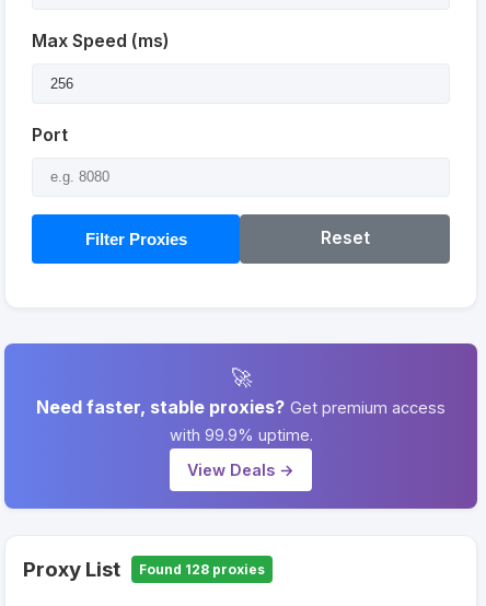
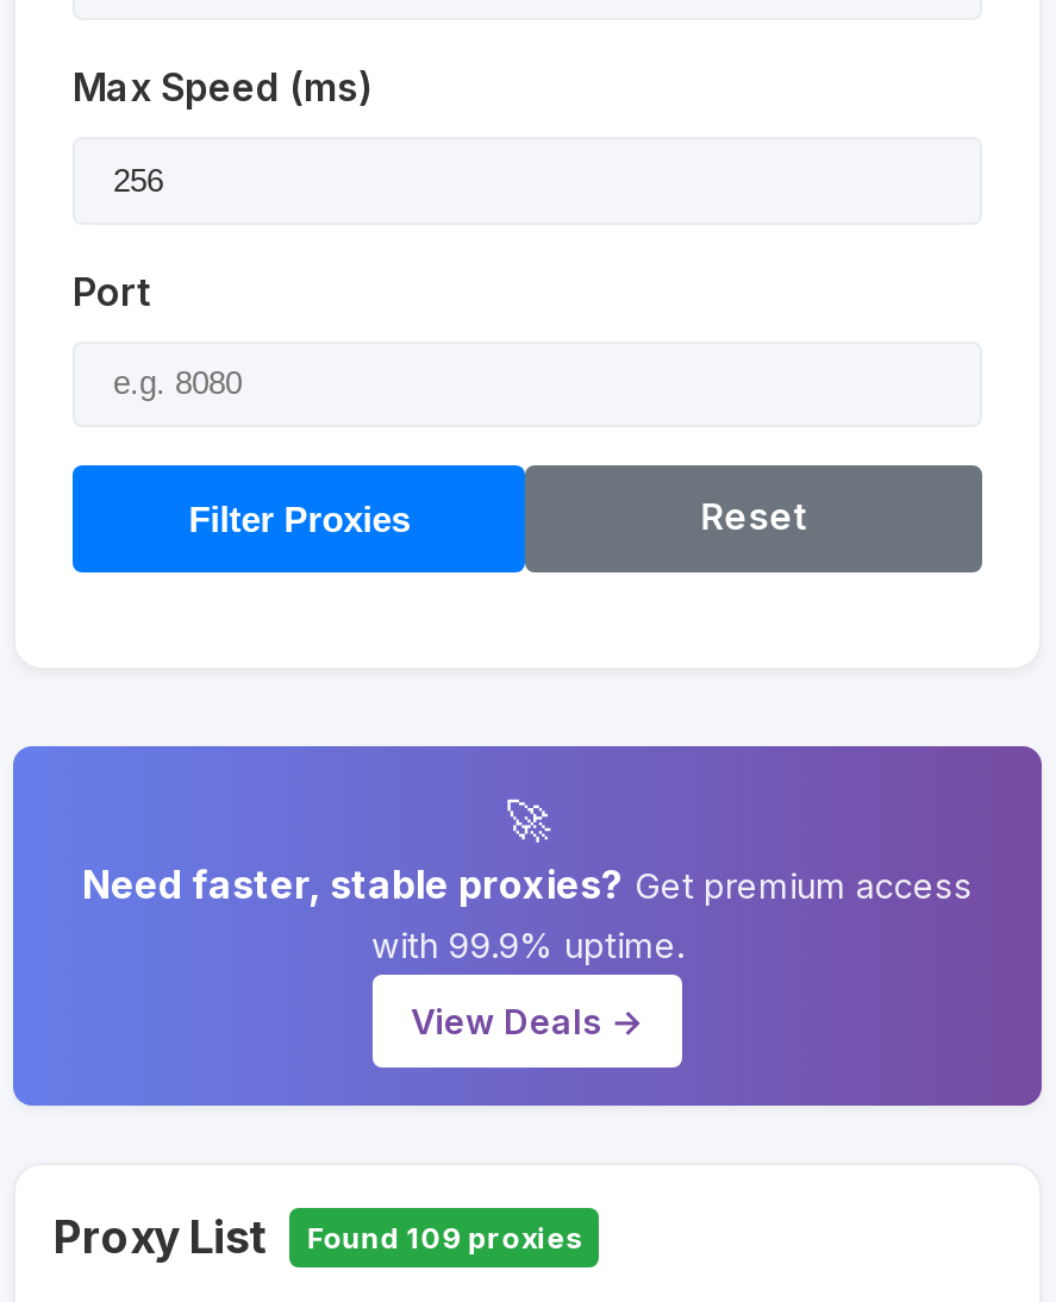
[139,561,265,577] Found 128 proxies -> [306,1220,583,1255] Found 109 proxies

